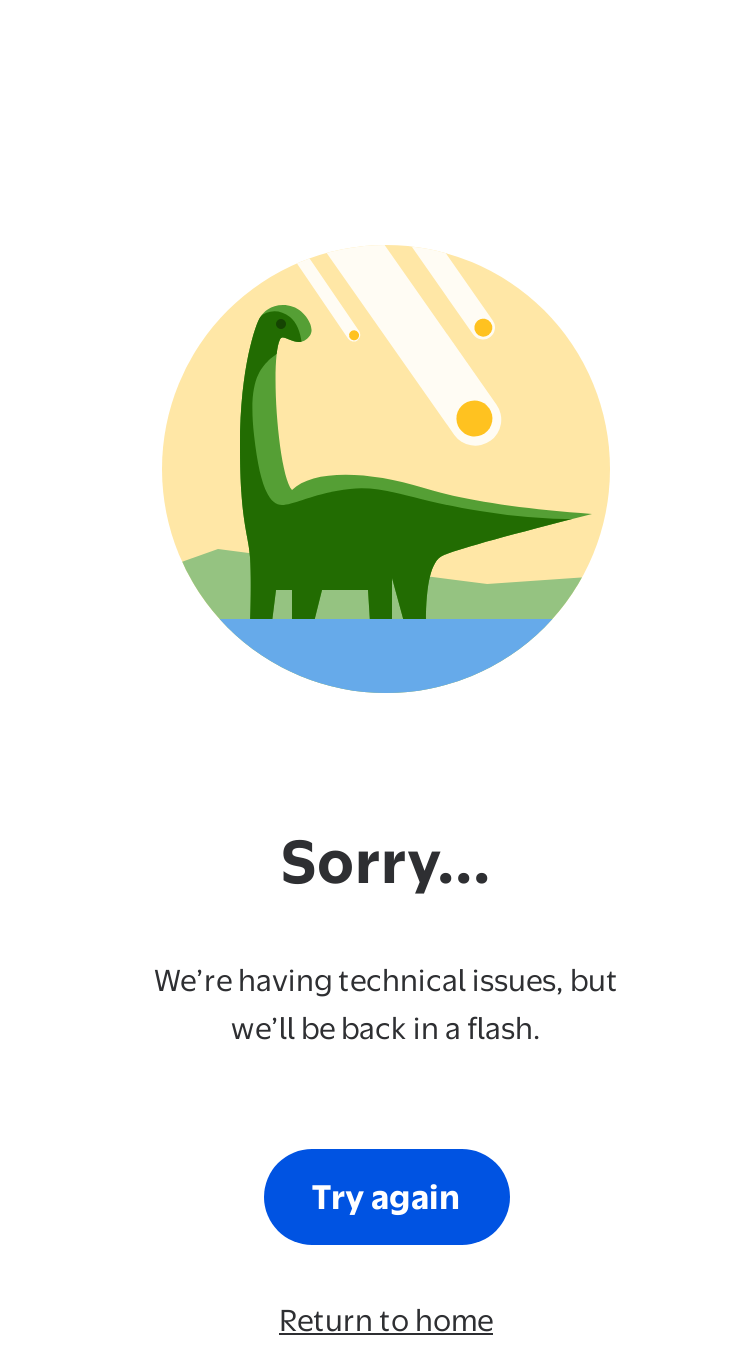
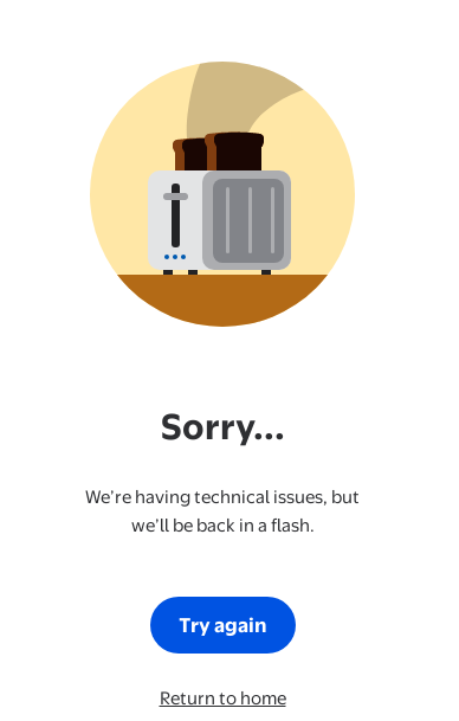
[182,247,590,695] [image] -> [103,62,340,328] [image]

